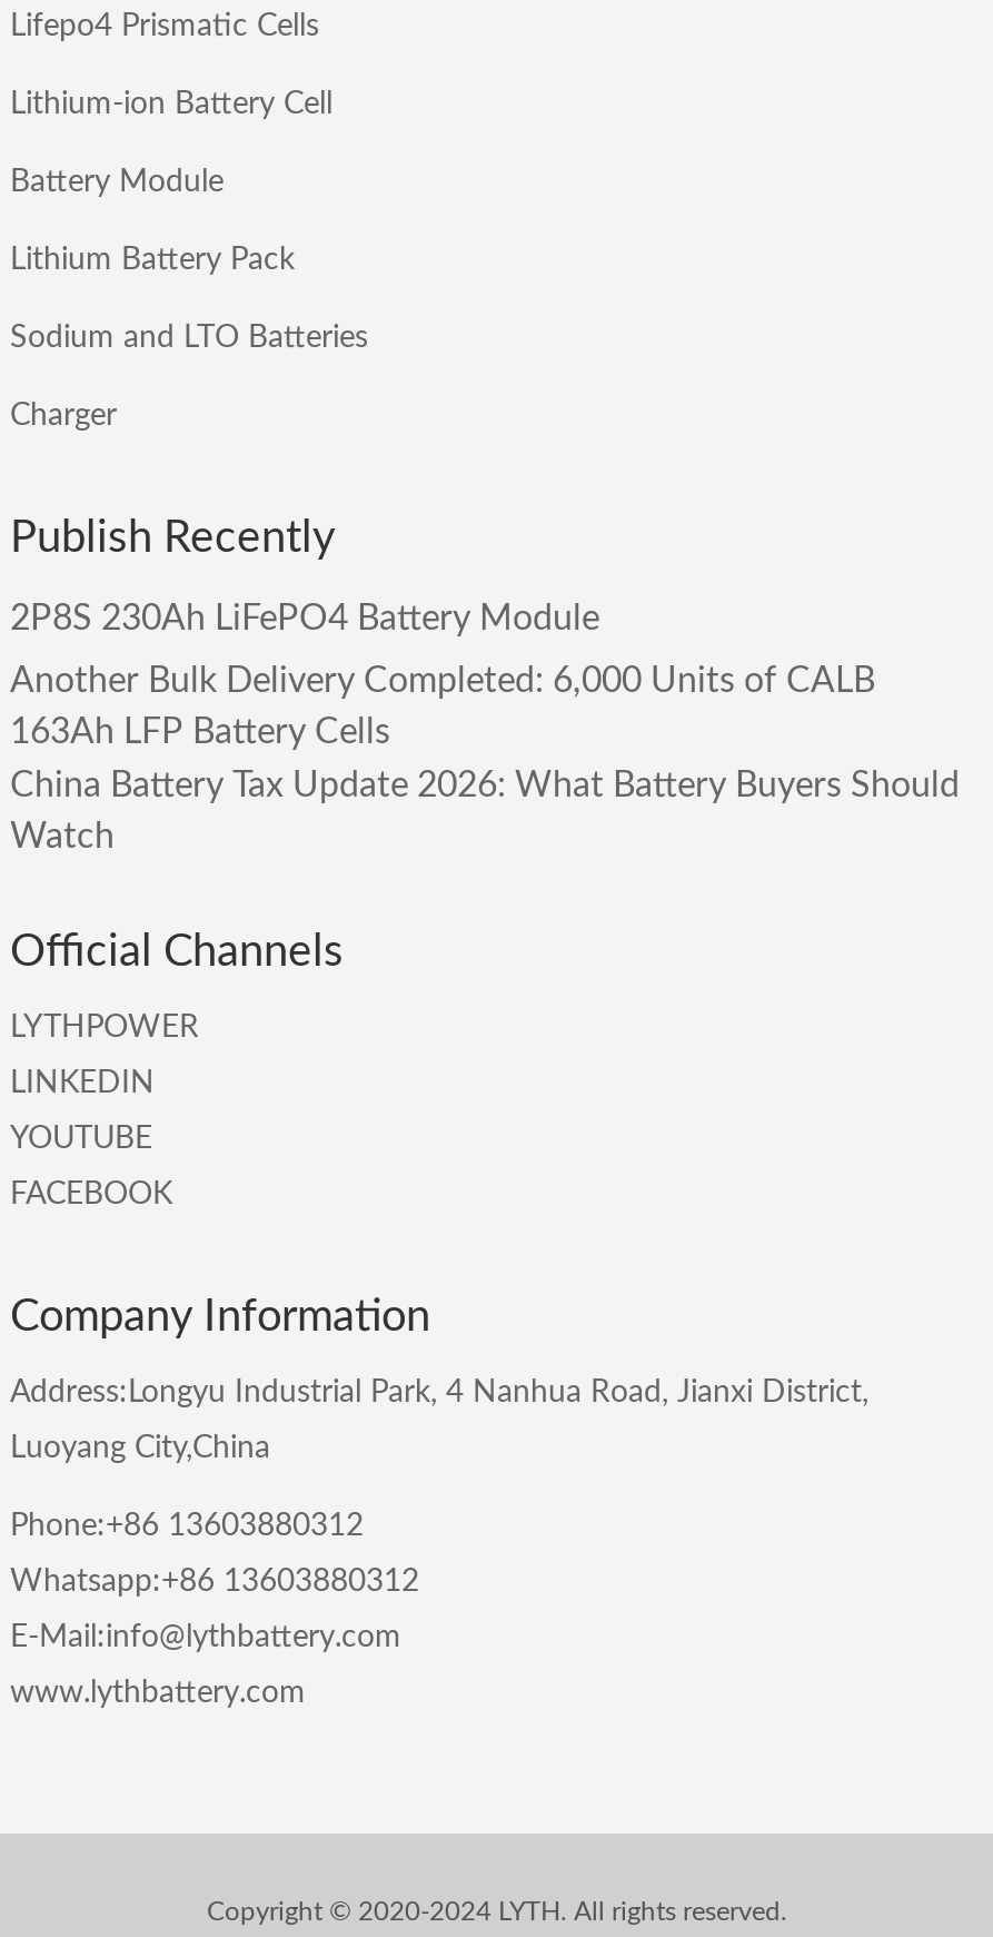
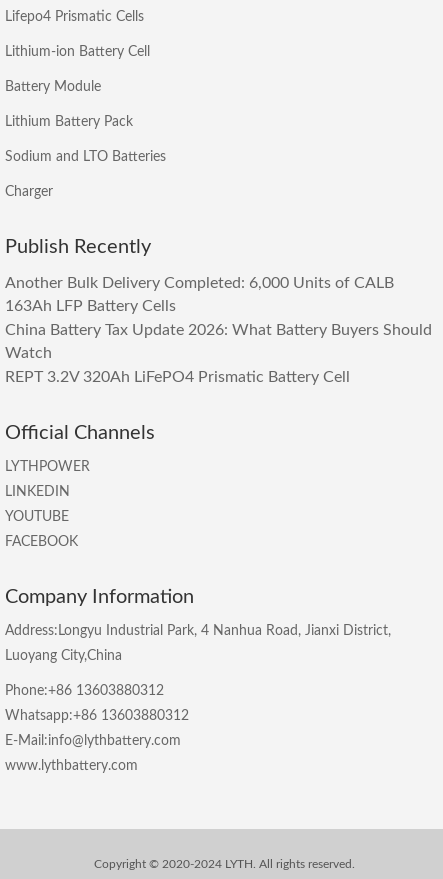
[10,601,599,637] 2P8S 230Ah LiFePO4 Battery Module -> none
moved [10,663,960,855] -> [5,275,432,361]: Another Bulk Delivery Completed: 6,000 Units of CALB | 163Ah LFP Battery Cells | China Battery Tax Update 2026: What Battery Buyers Should | Watch
none -> [5,369,350,385] REPT 3.2V 320Ah LiFePO4 Prismatic Battery Cell

